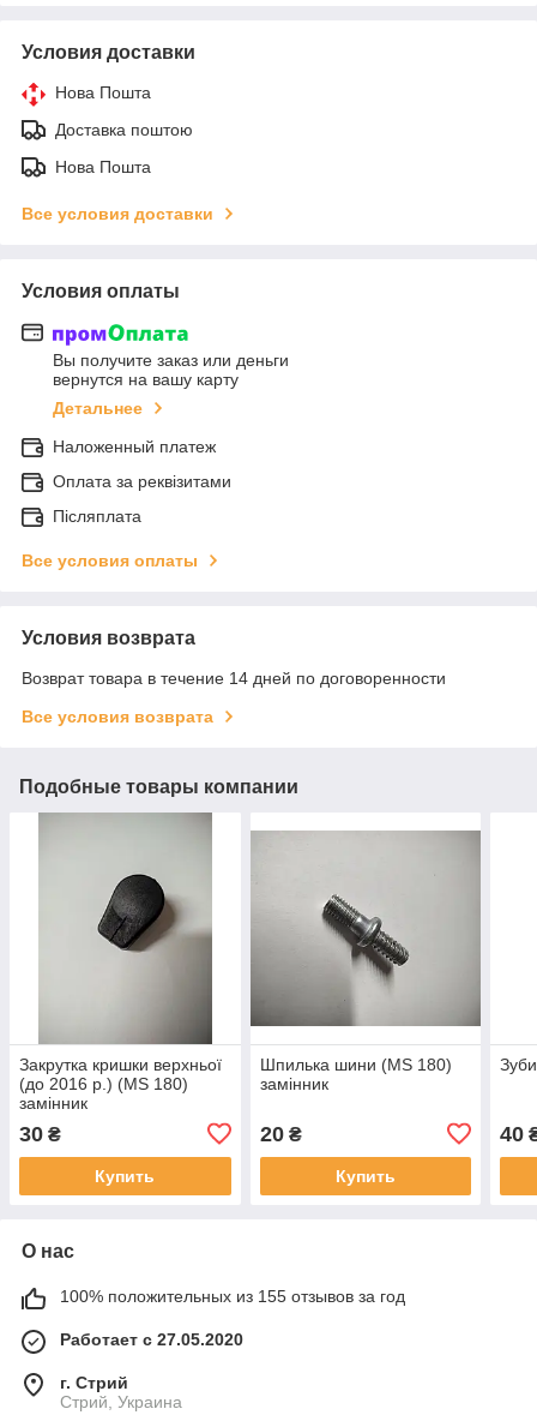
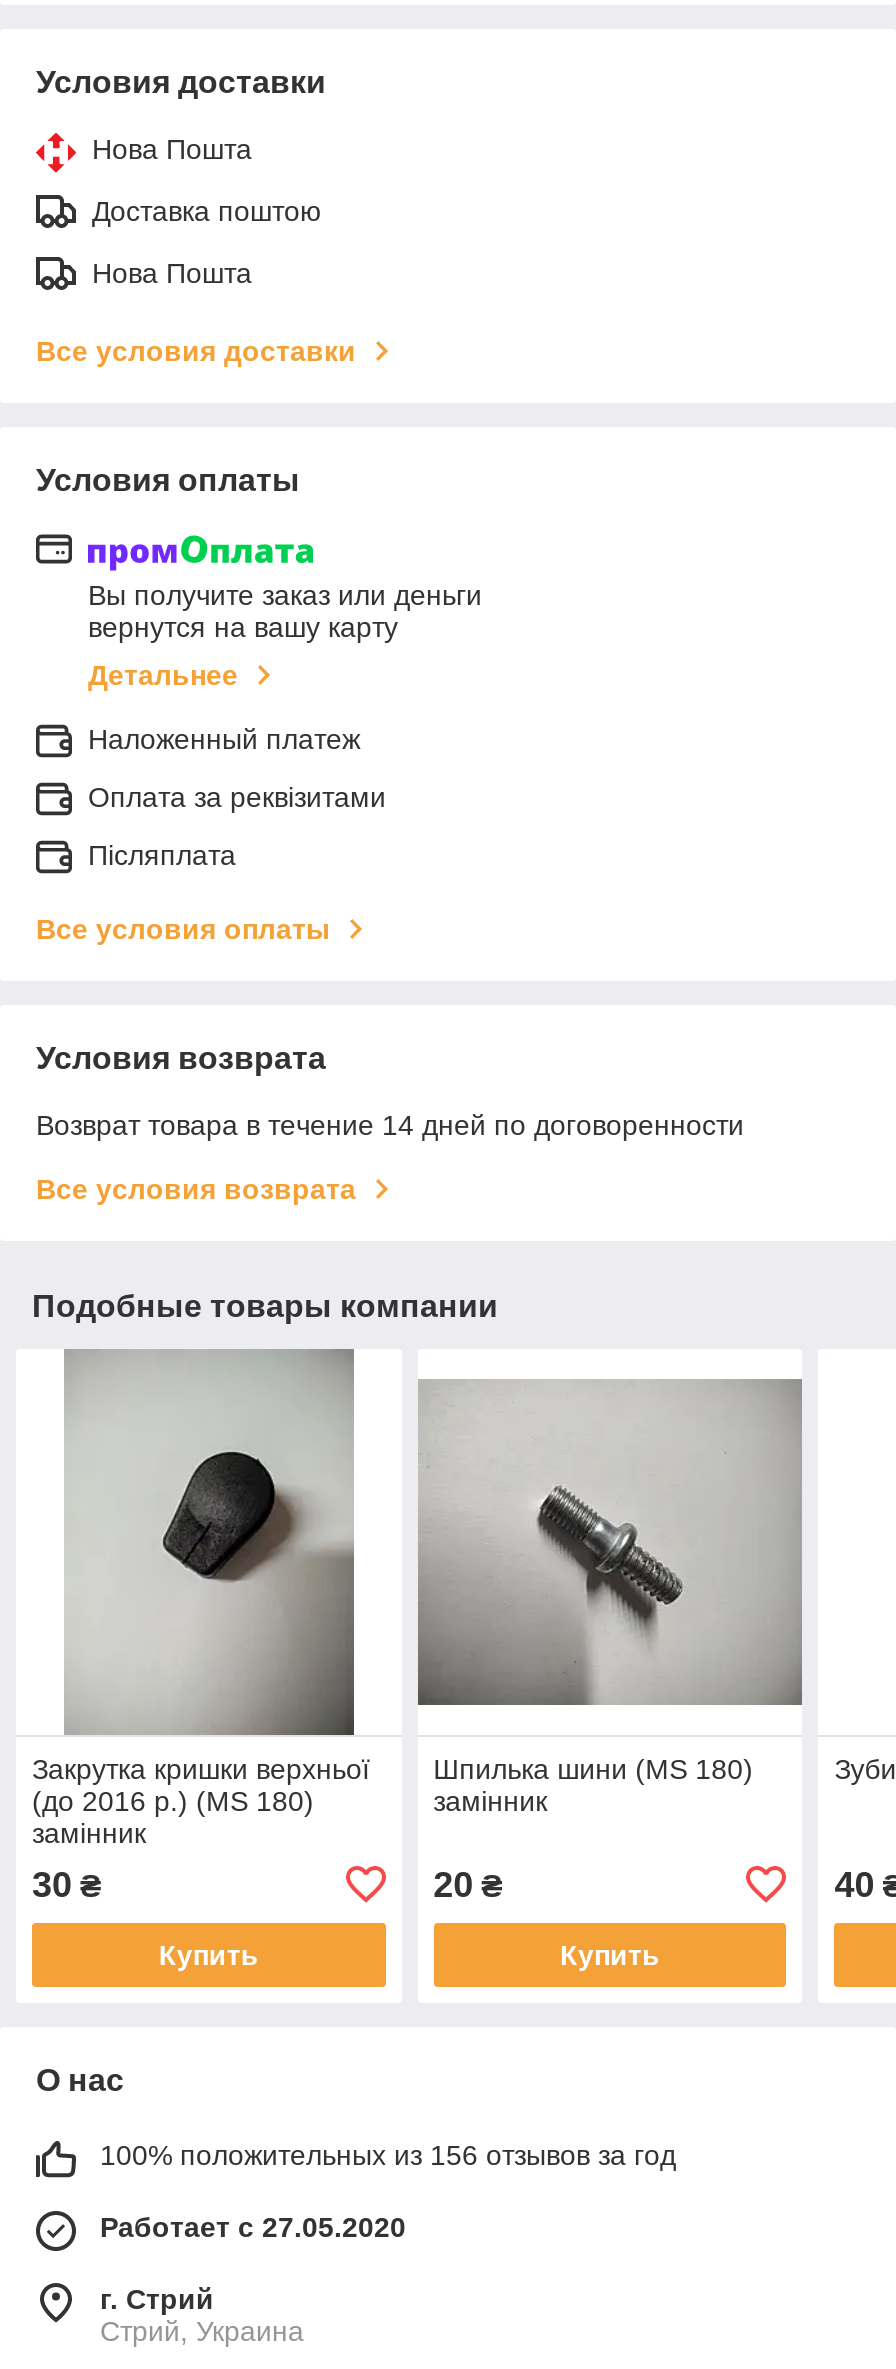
[60,1286,405,1306] 100% положительных из 155 отзывов за год -> [100,2139,676,2171] 100% положительных из 156 отзывов за год

